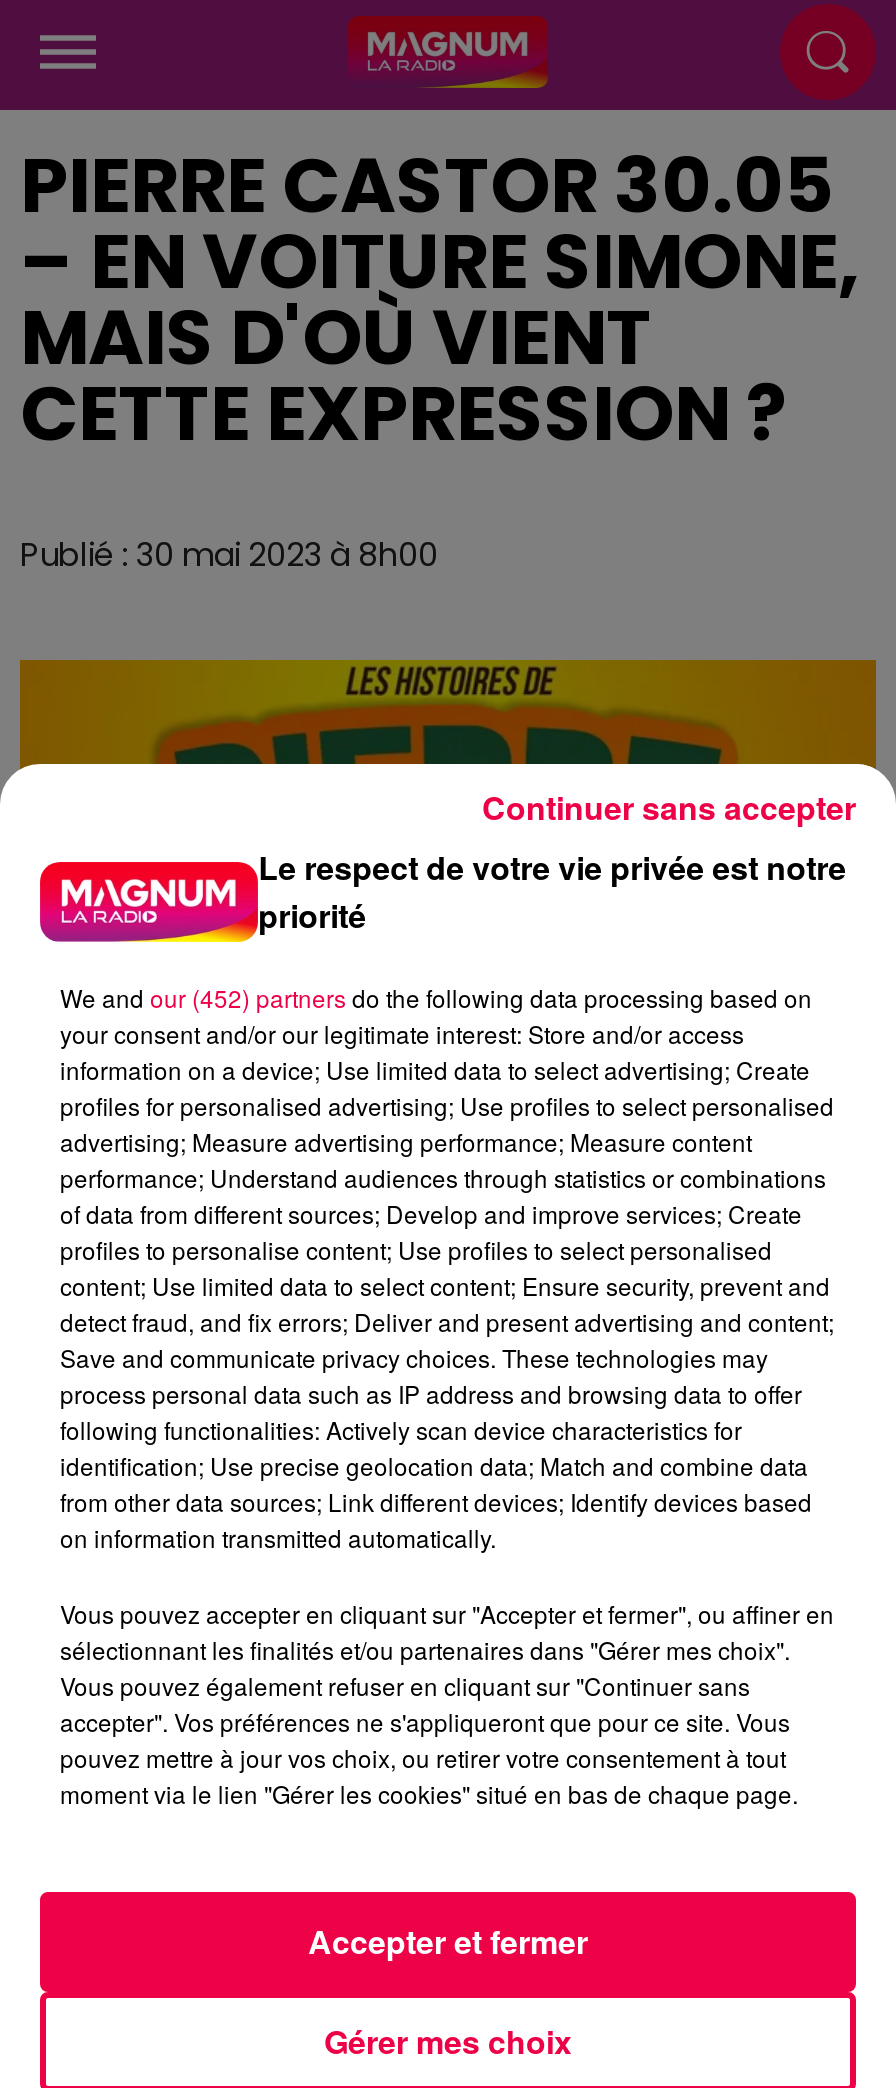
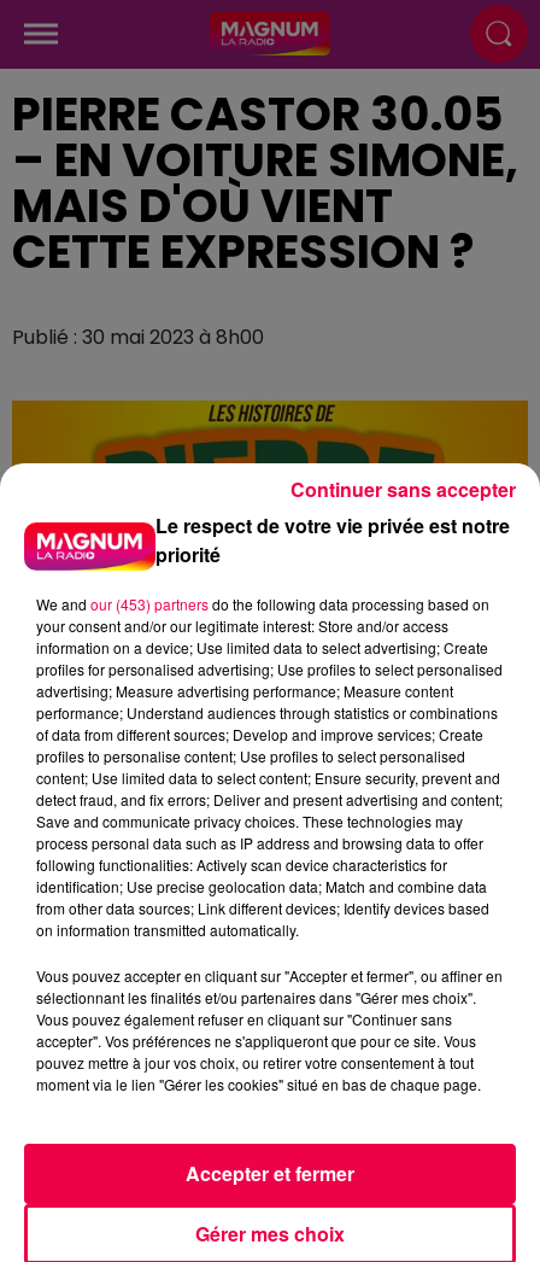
[60,979,812,1013] We and our (452) partners do the following data processing based on -> [36,593,489,614] We and our (453) partners do the following data processing based on

